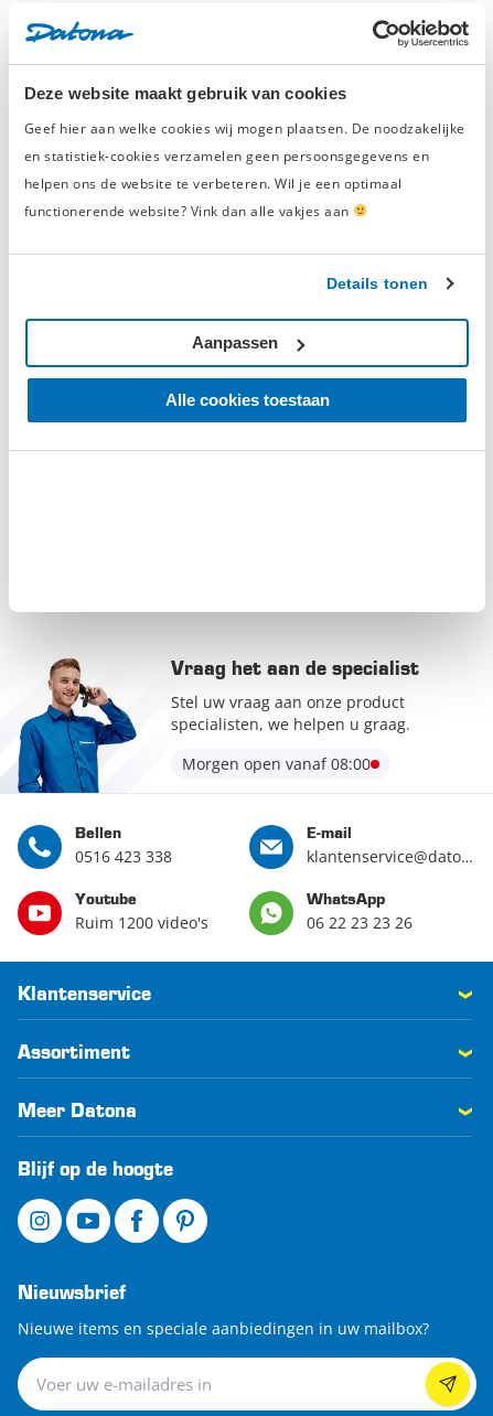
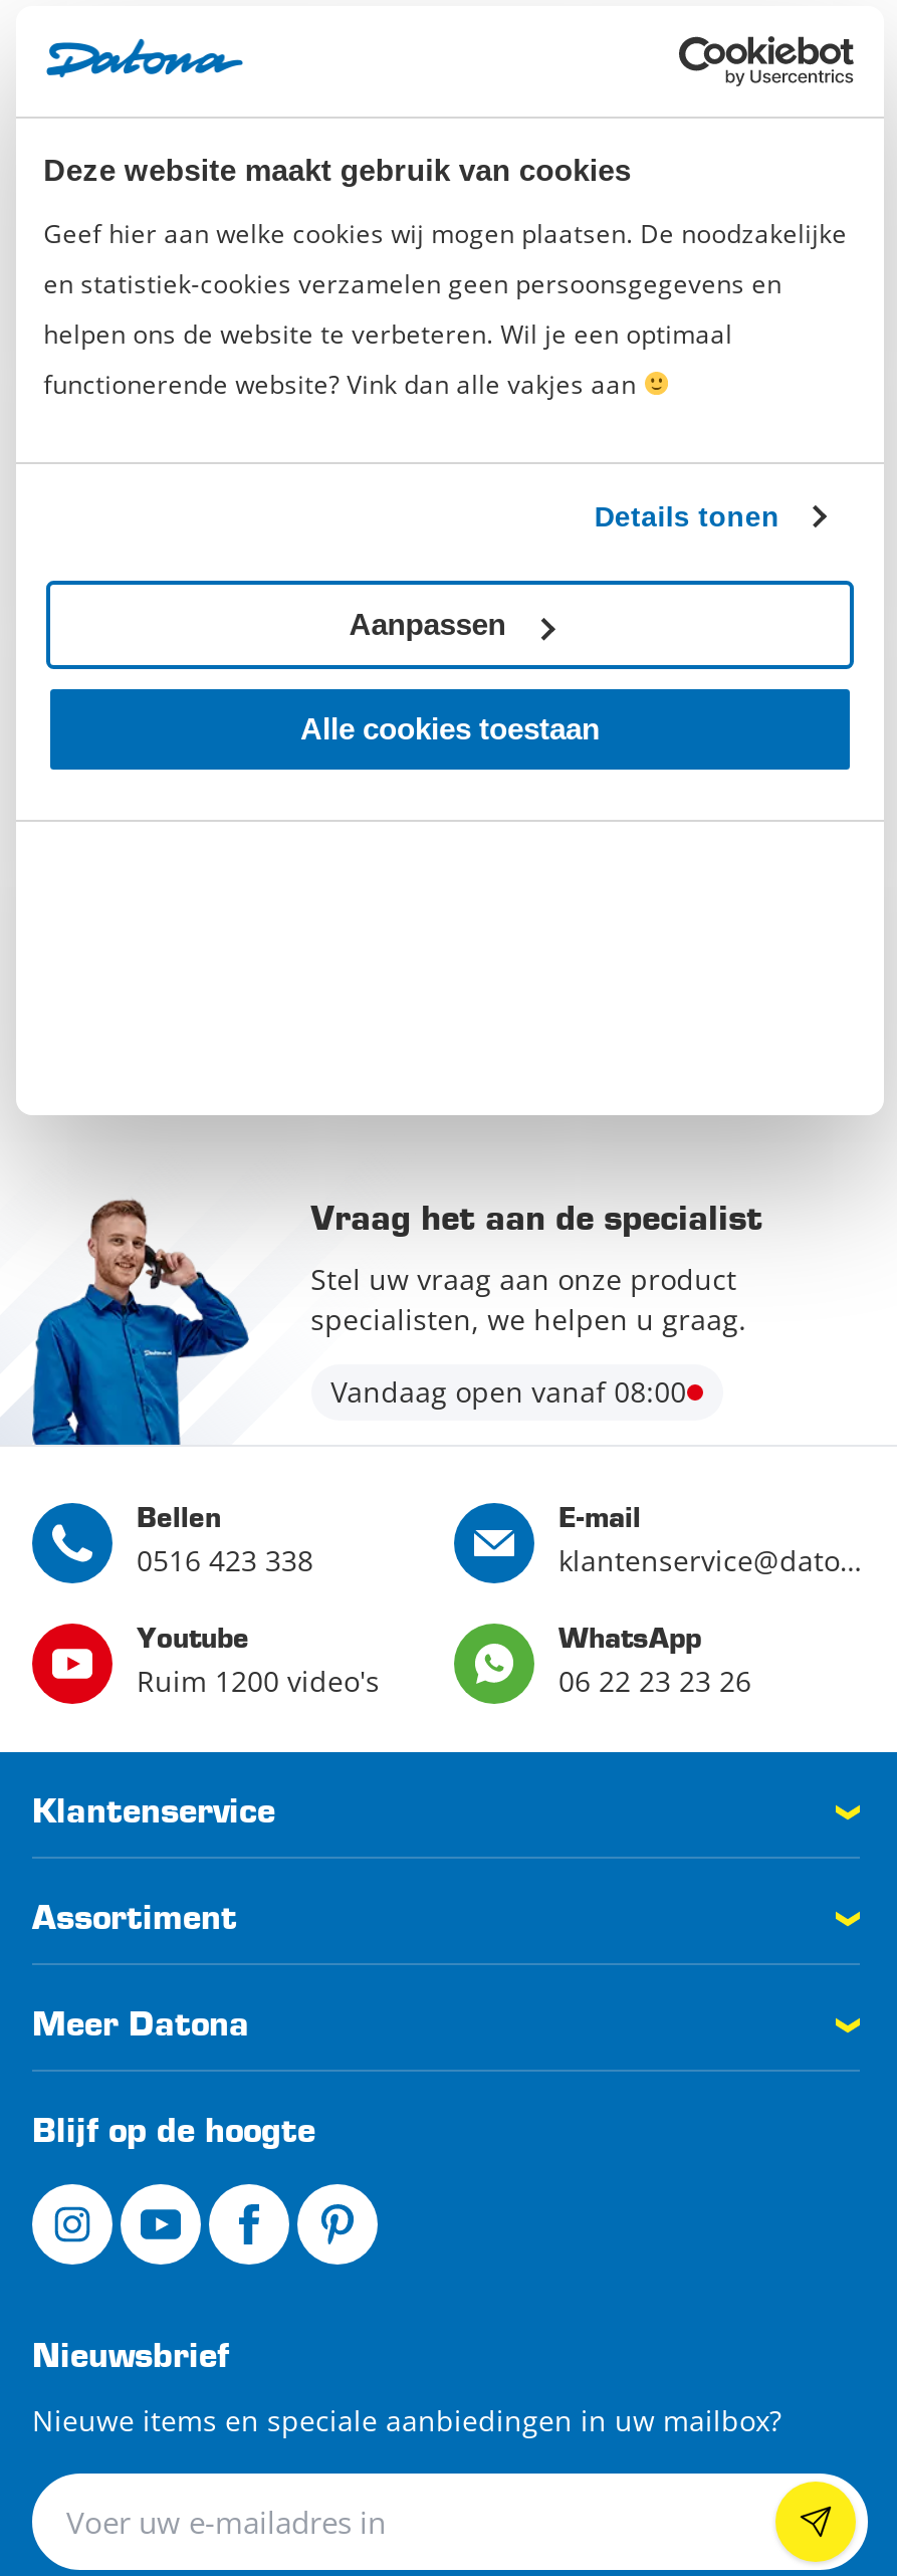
[182,754,370,775] Morgen open vanaf 08:00 -> [331,1373,686,1411] Vandaag open vanaf 08:00

